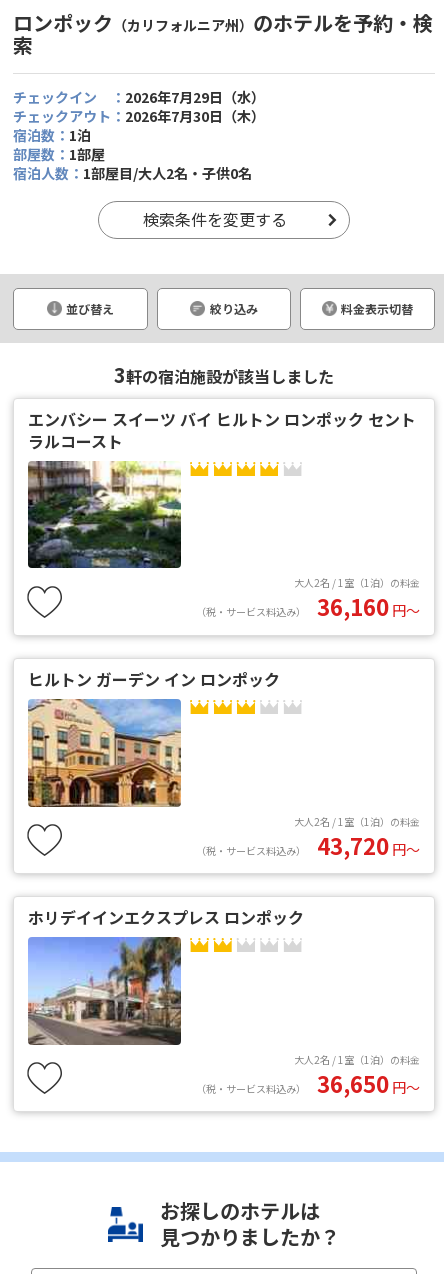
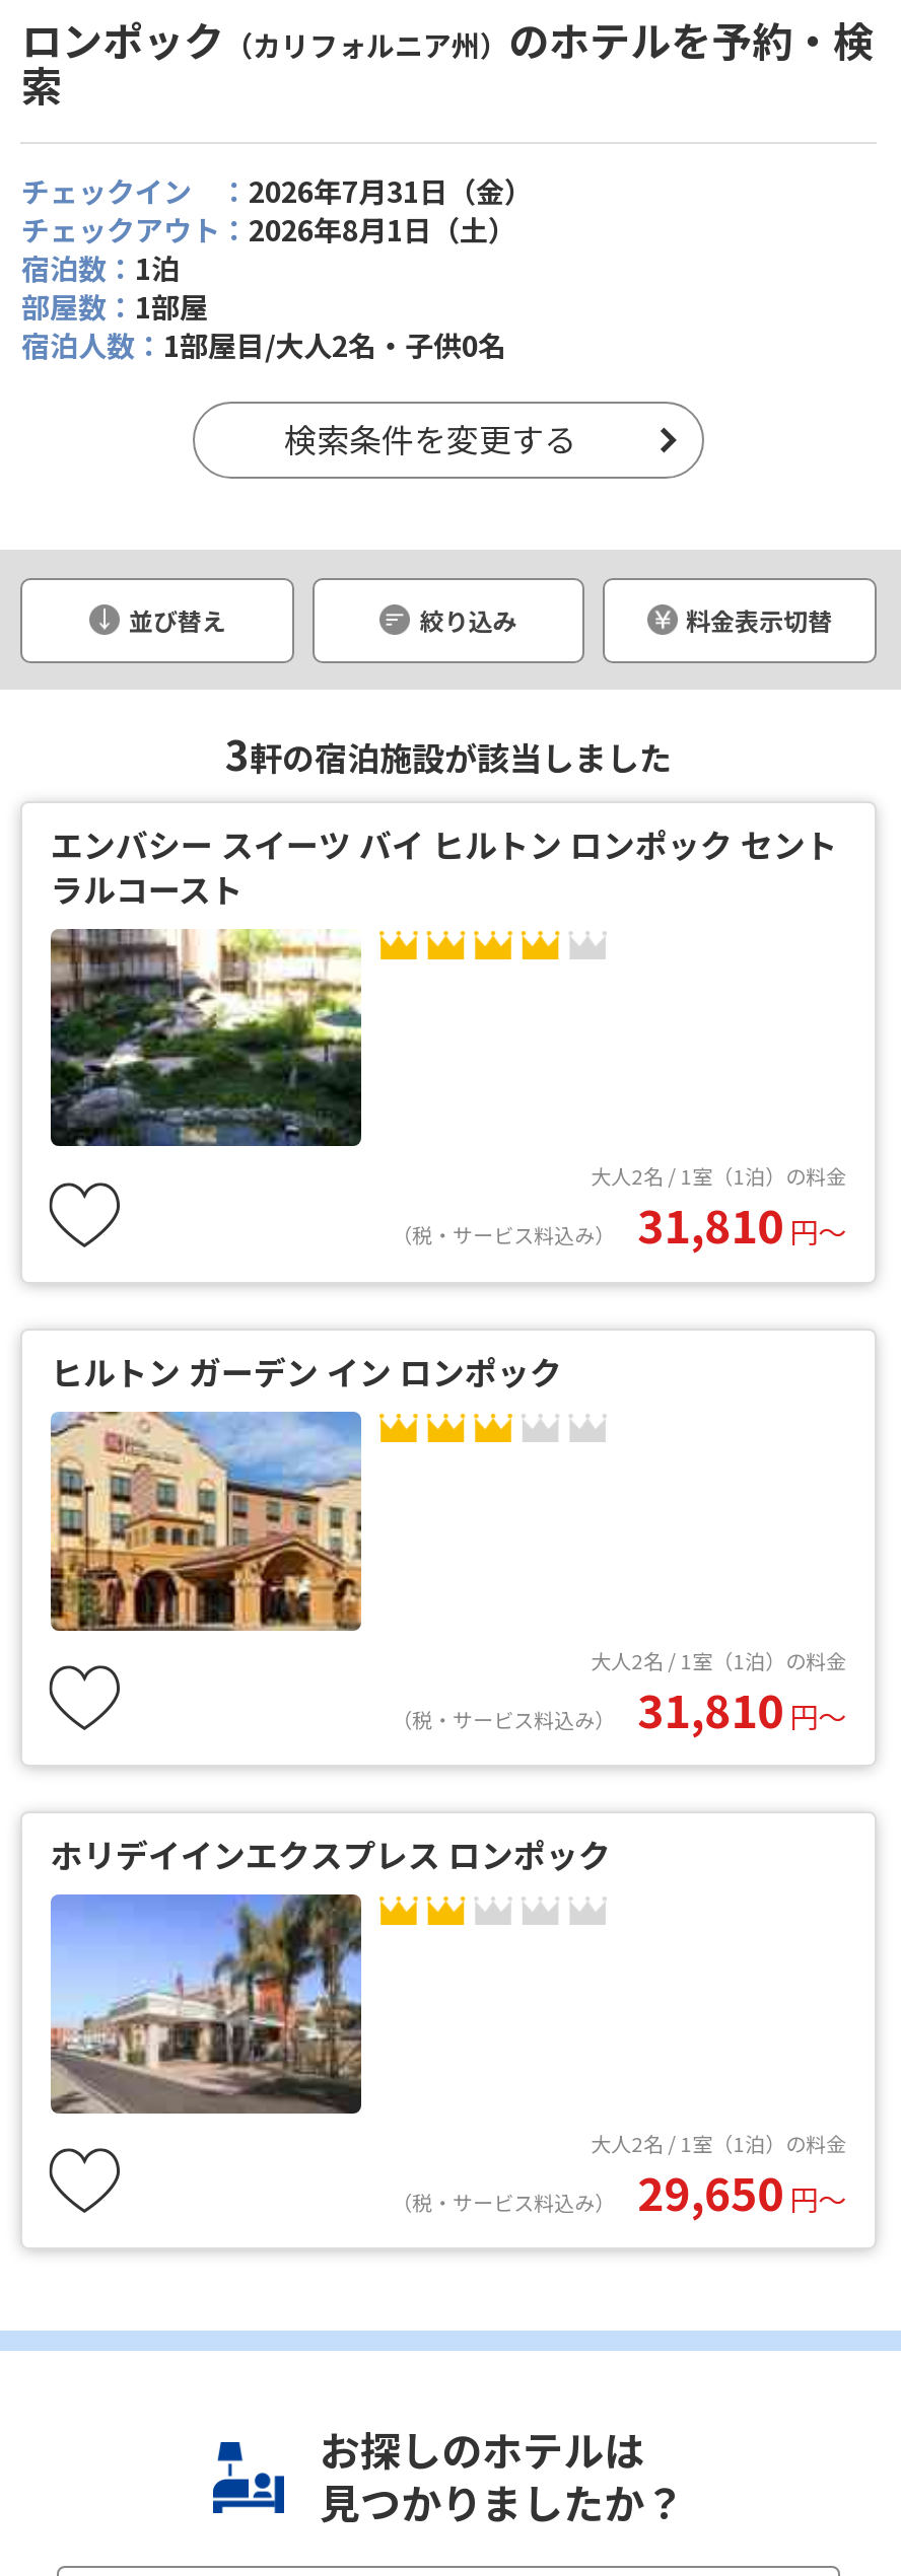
[13,87,265,107] チェックイン ：2026年7月29日（水） -> [21,170,532,211] チェックイン ：2026年7月31日（金）
[13,106,265,126] チェックアウト：2026年7月30日（木） -> [21,209,516,249] チェックアウト：2026年8月1日（土）
[196,590,420,622] （税・サービス料込み） 36,160 円〜 -> [392,1192,846,1257] （税・サービス料込み） 31,810 円〜
[196,828,420,860] （税・サービス料込み） 43,720 円〜 -> [392,1674,846,1739] （税・サービス料込み） 31,810 円〜
[196,1067,420,1099] （税・サービス料込み） 36,650 円〜 -> [392,2157,846,2222] （税・サービス料込み） 29,650 円〜

